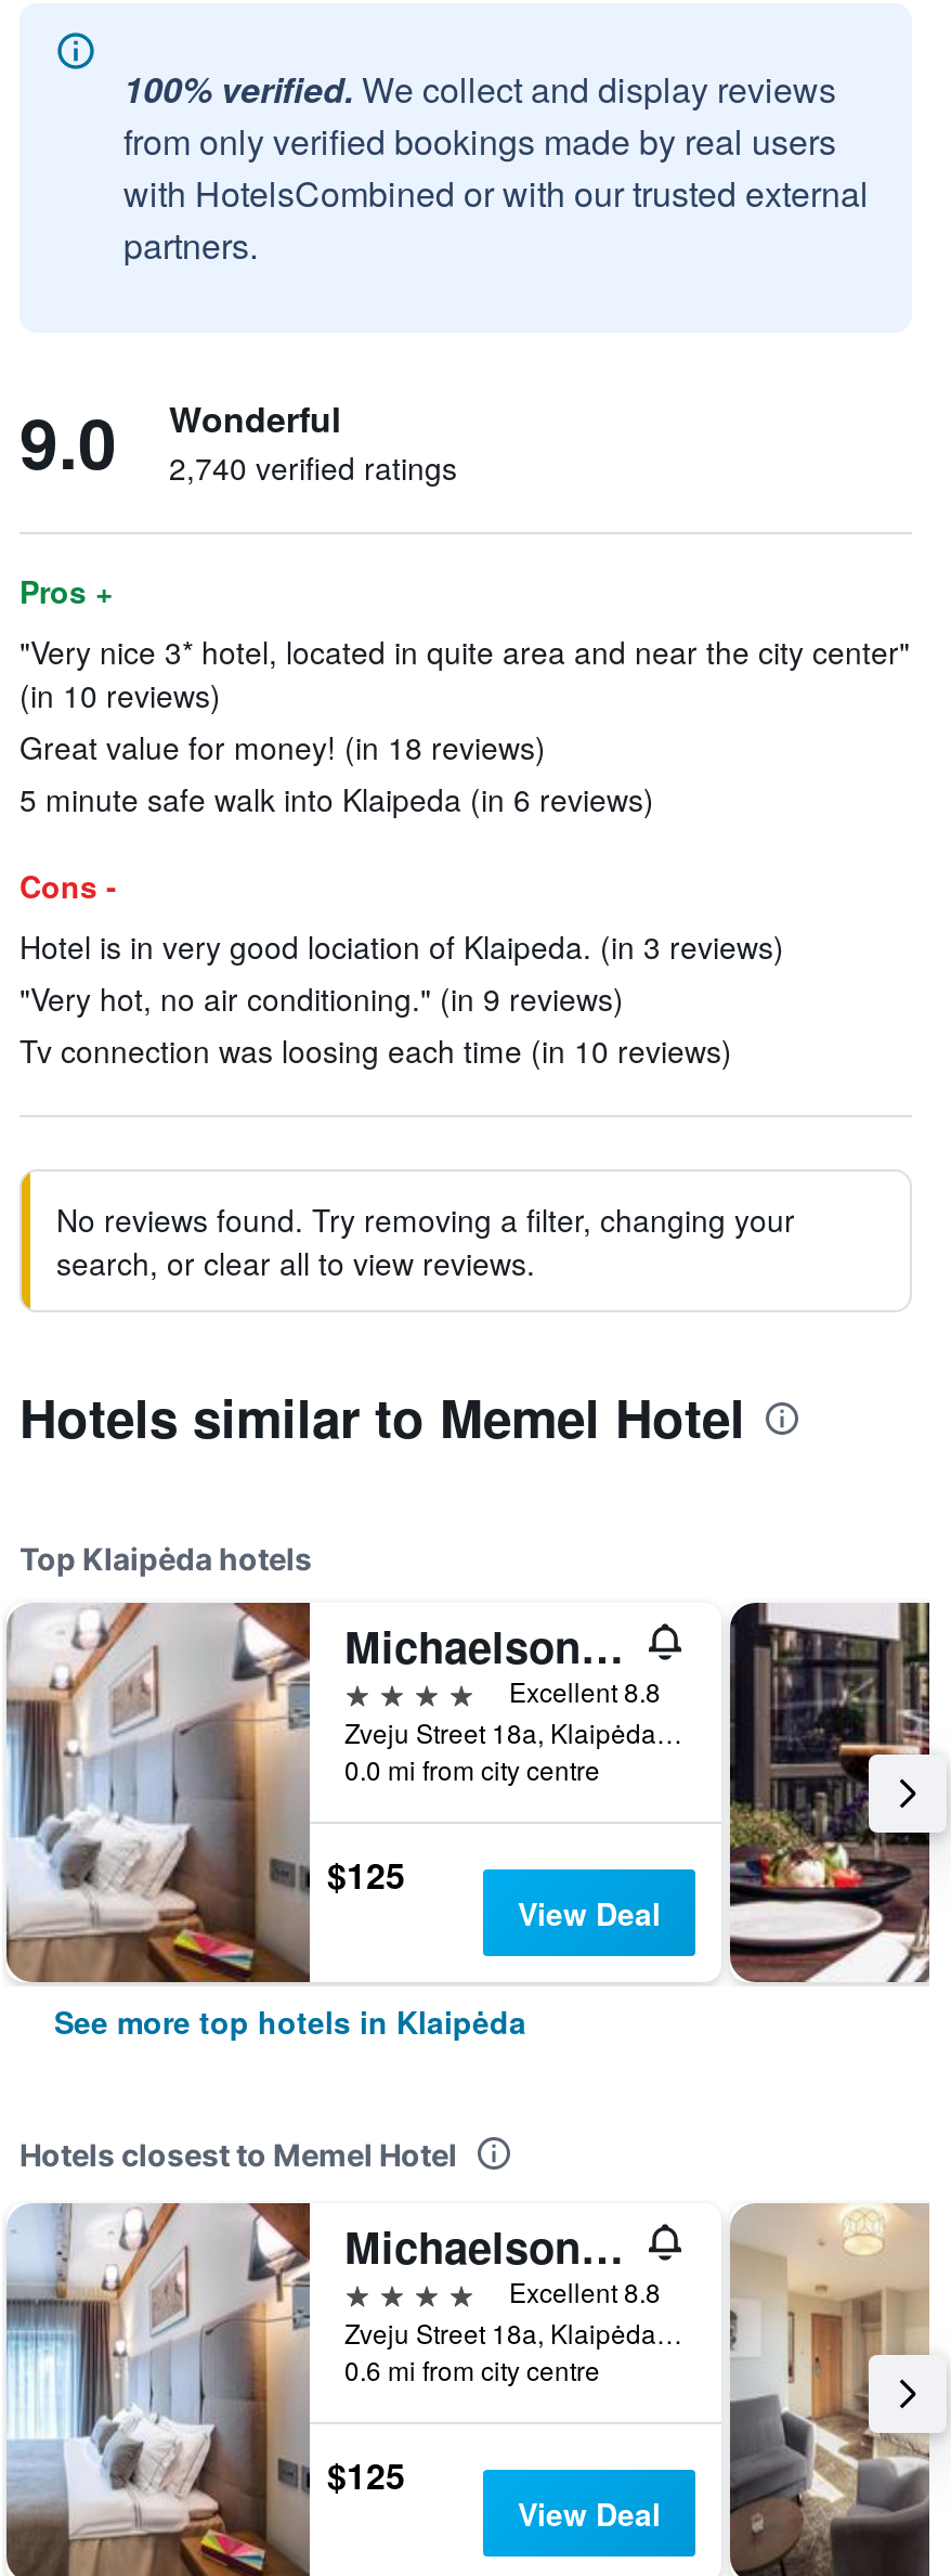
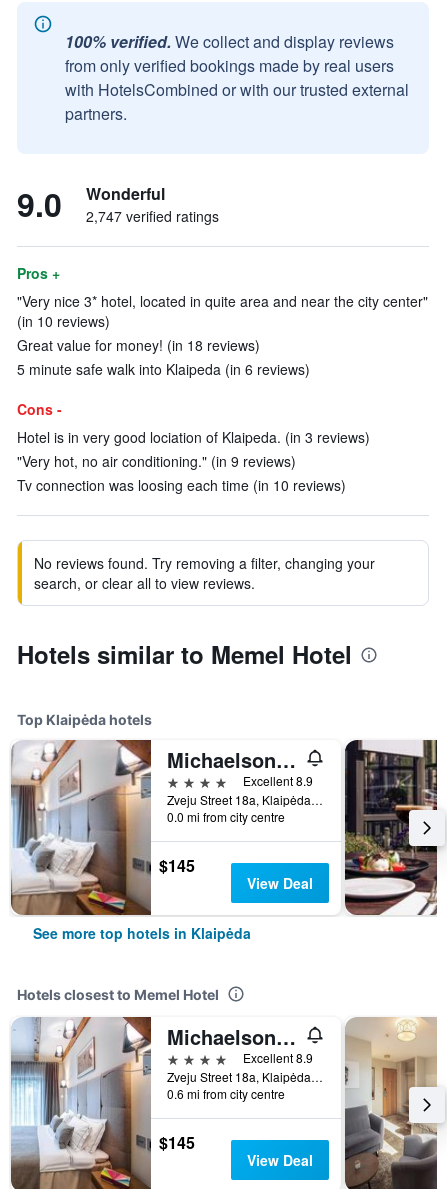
[169,445,457,489] 2,740 verified ratings -> [86,206,219,226] 2,747 verified ratings
[509,1672,661,1709] Excellent 8.8 -> [243,772,313,789] Excellent 8.9
[327,1851,405,1900] $125 -> [159,854,195,877] $145
[509,2273,661,2309] Excellent 8.8 -> [243,1049,313,1066] Excellent 8.9
[327,2451,405,2501] $125 -> [159,1131,195,1154] $145

